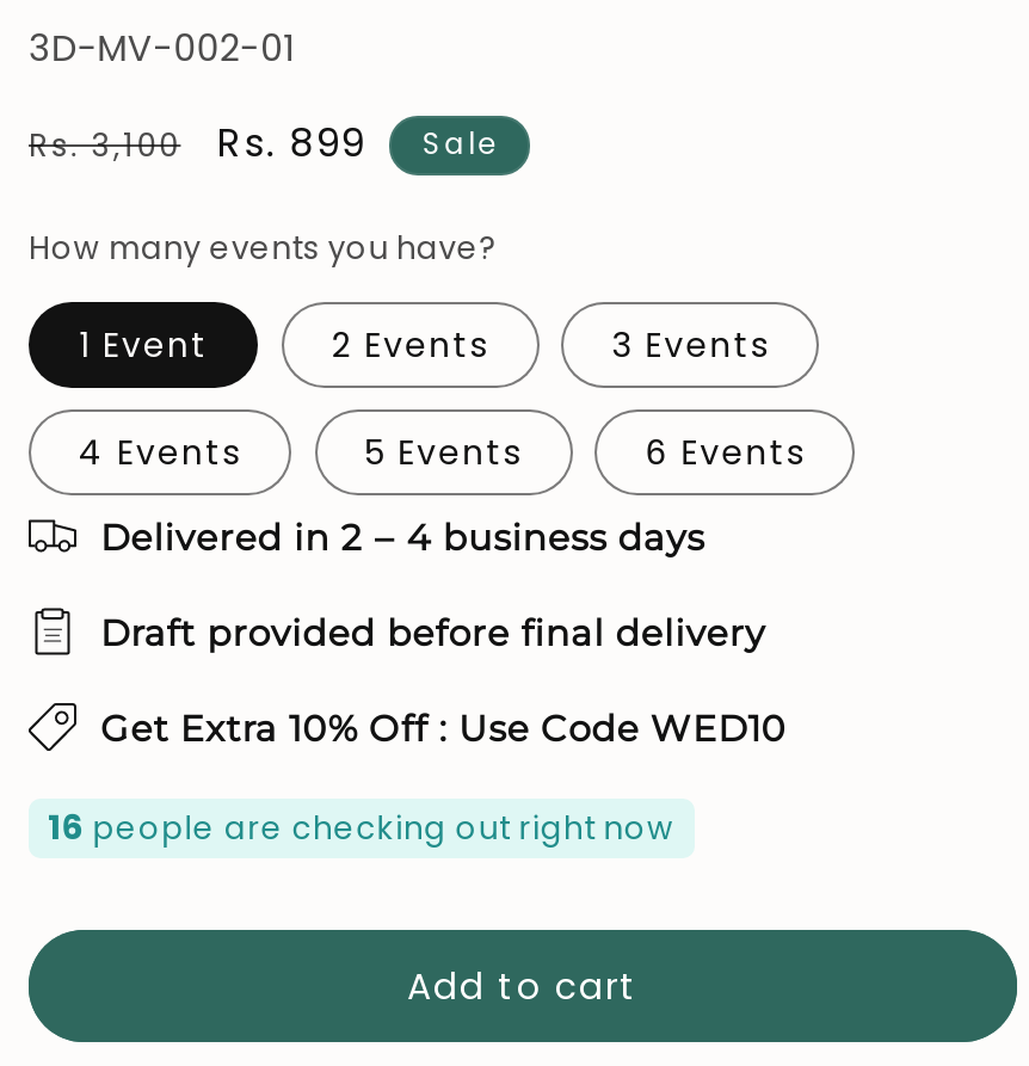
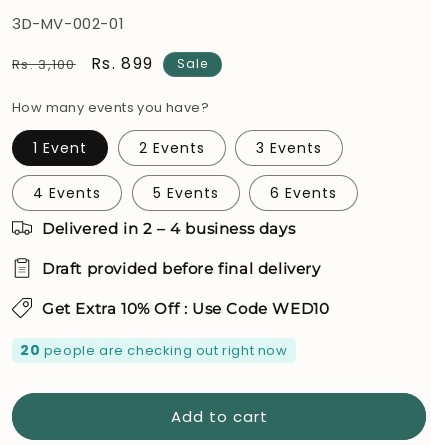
[48,803,675,851] 16 people are checking out right now -> [20,340,288,360] 20 people are checking out right now

